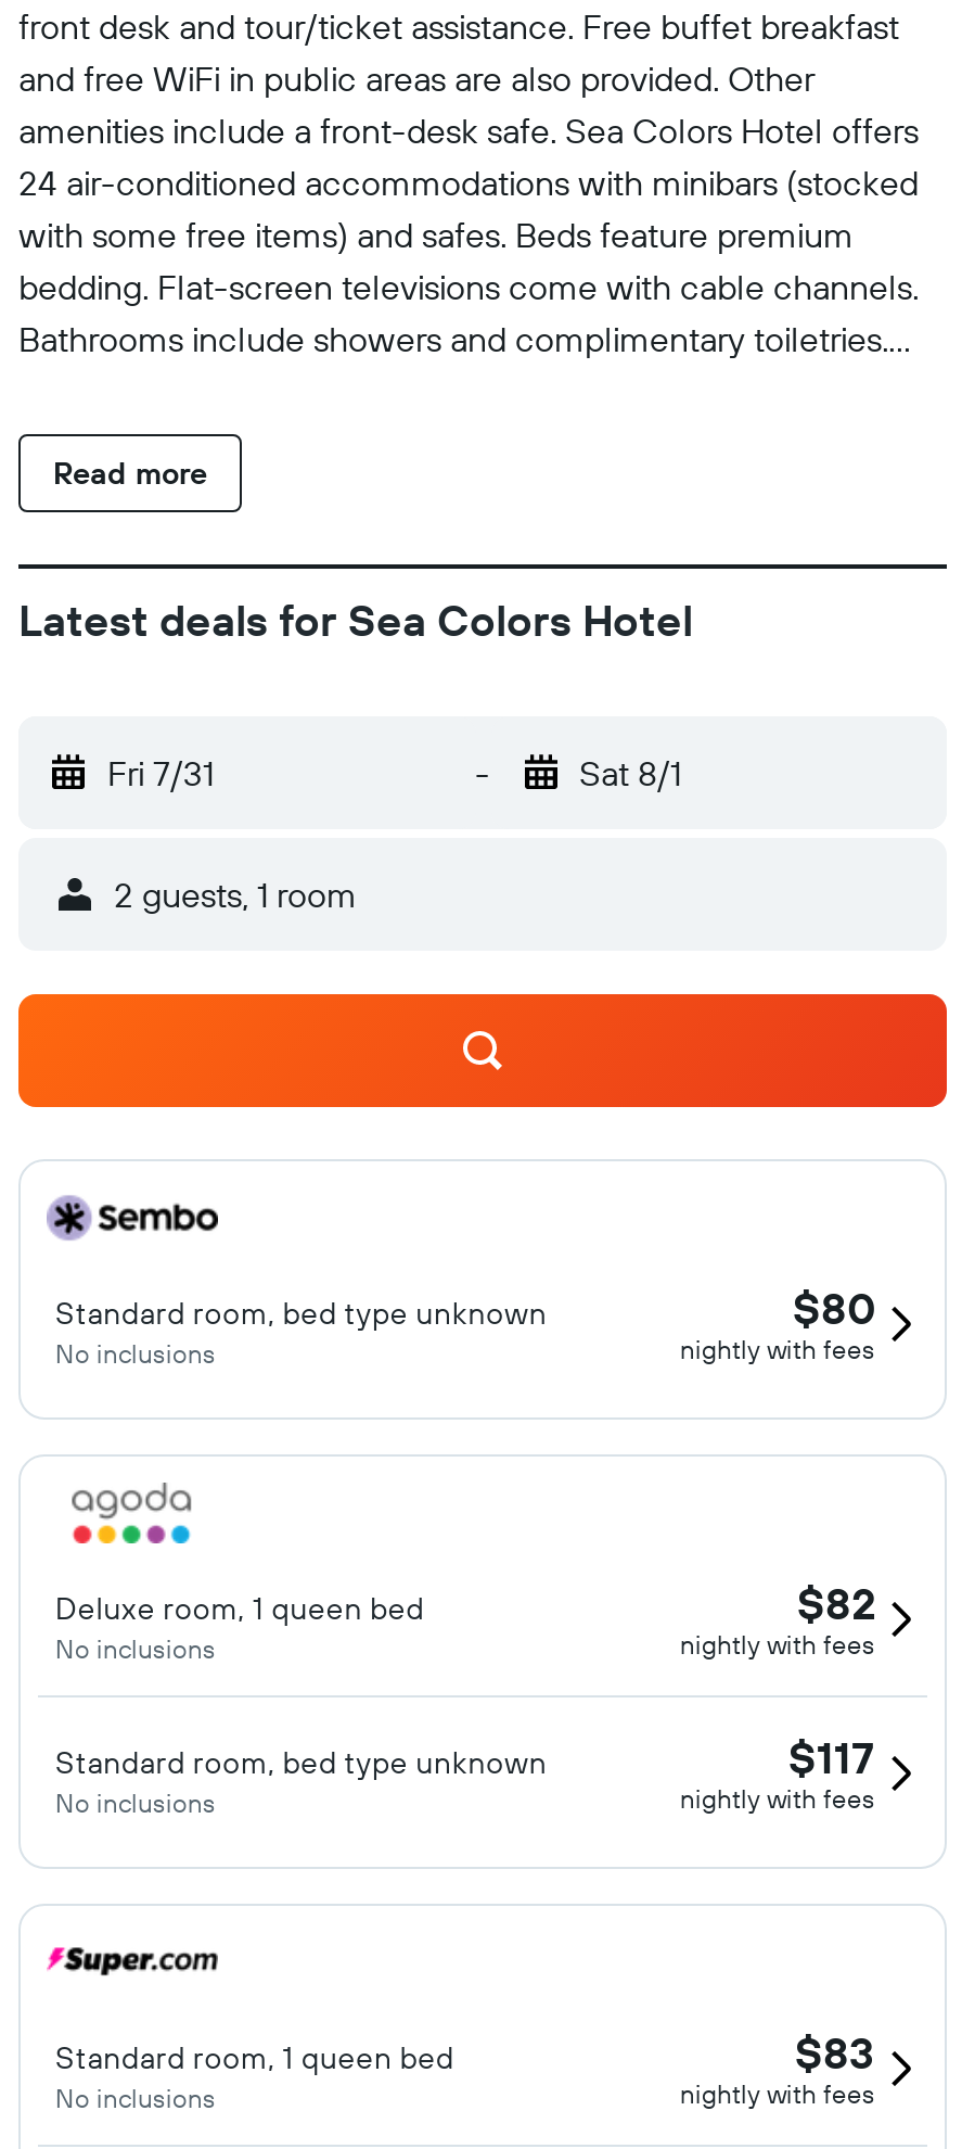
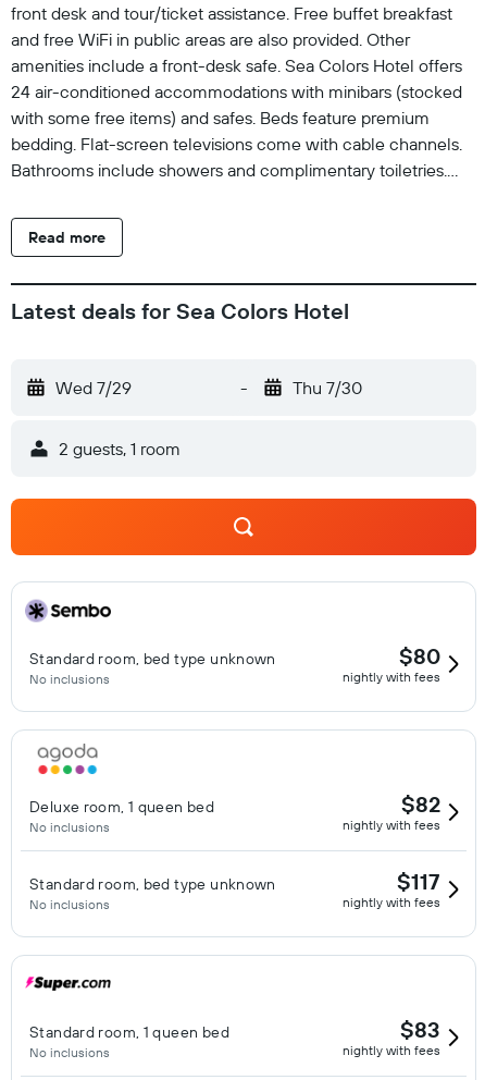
[107,751,214,794] Fri 7/31 -> [55,377,132,398] Wed 7/29
[579,751,681,794] Sat 8/1 -> [292,377,362,398] Thu 7/30

